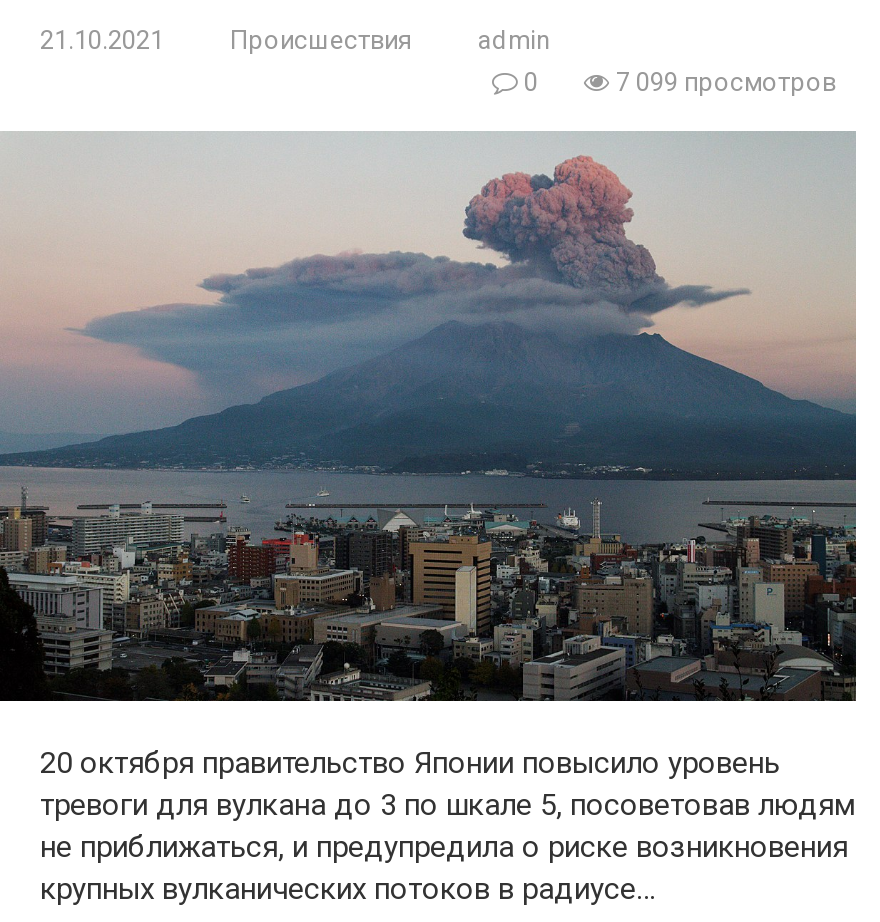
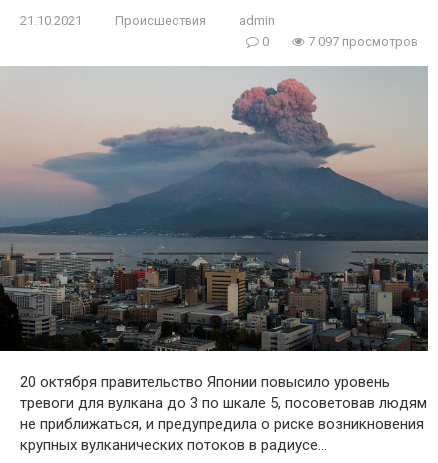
[610,67,836,97] 7 099 просмотров -> [305,34,418,49] 7 097 просмотров

